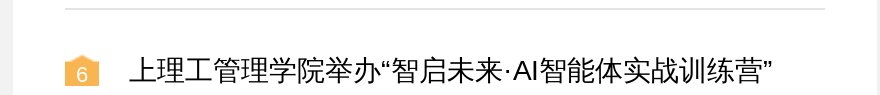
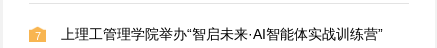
[76,54,773,86] 6 上理工管理学院举办“智启未来·AI智能体实战训练营” -> [34,26,383,42] 7 上理工管理学院举办“智启未来·AI智能体实战训练营”

